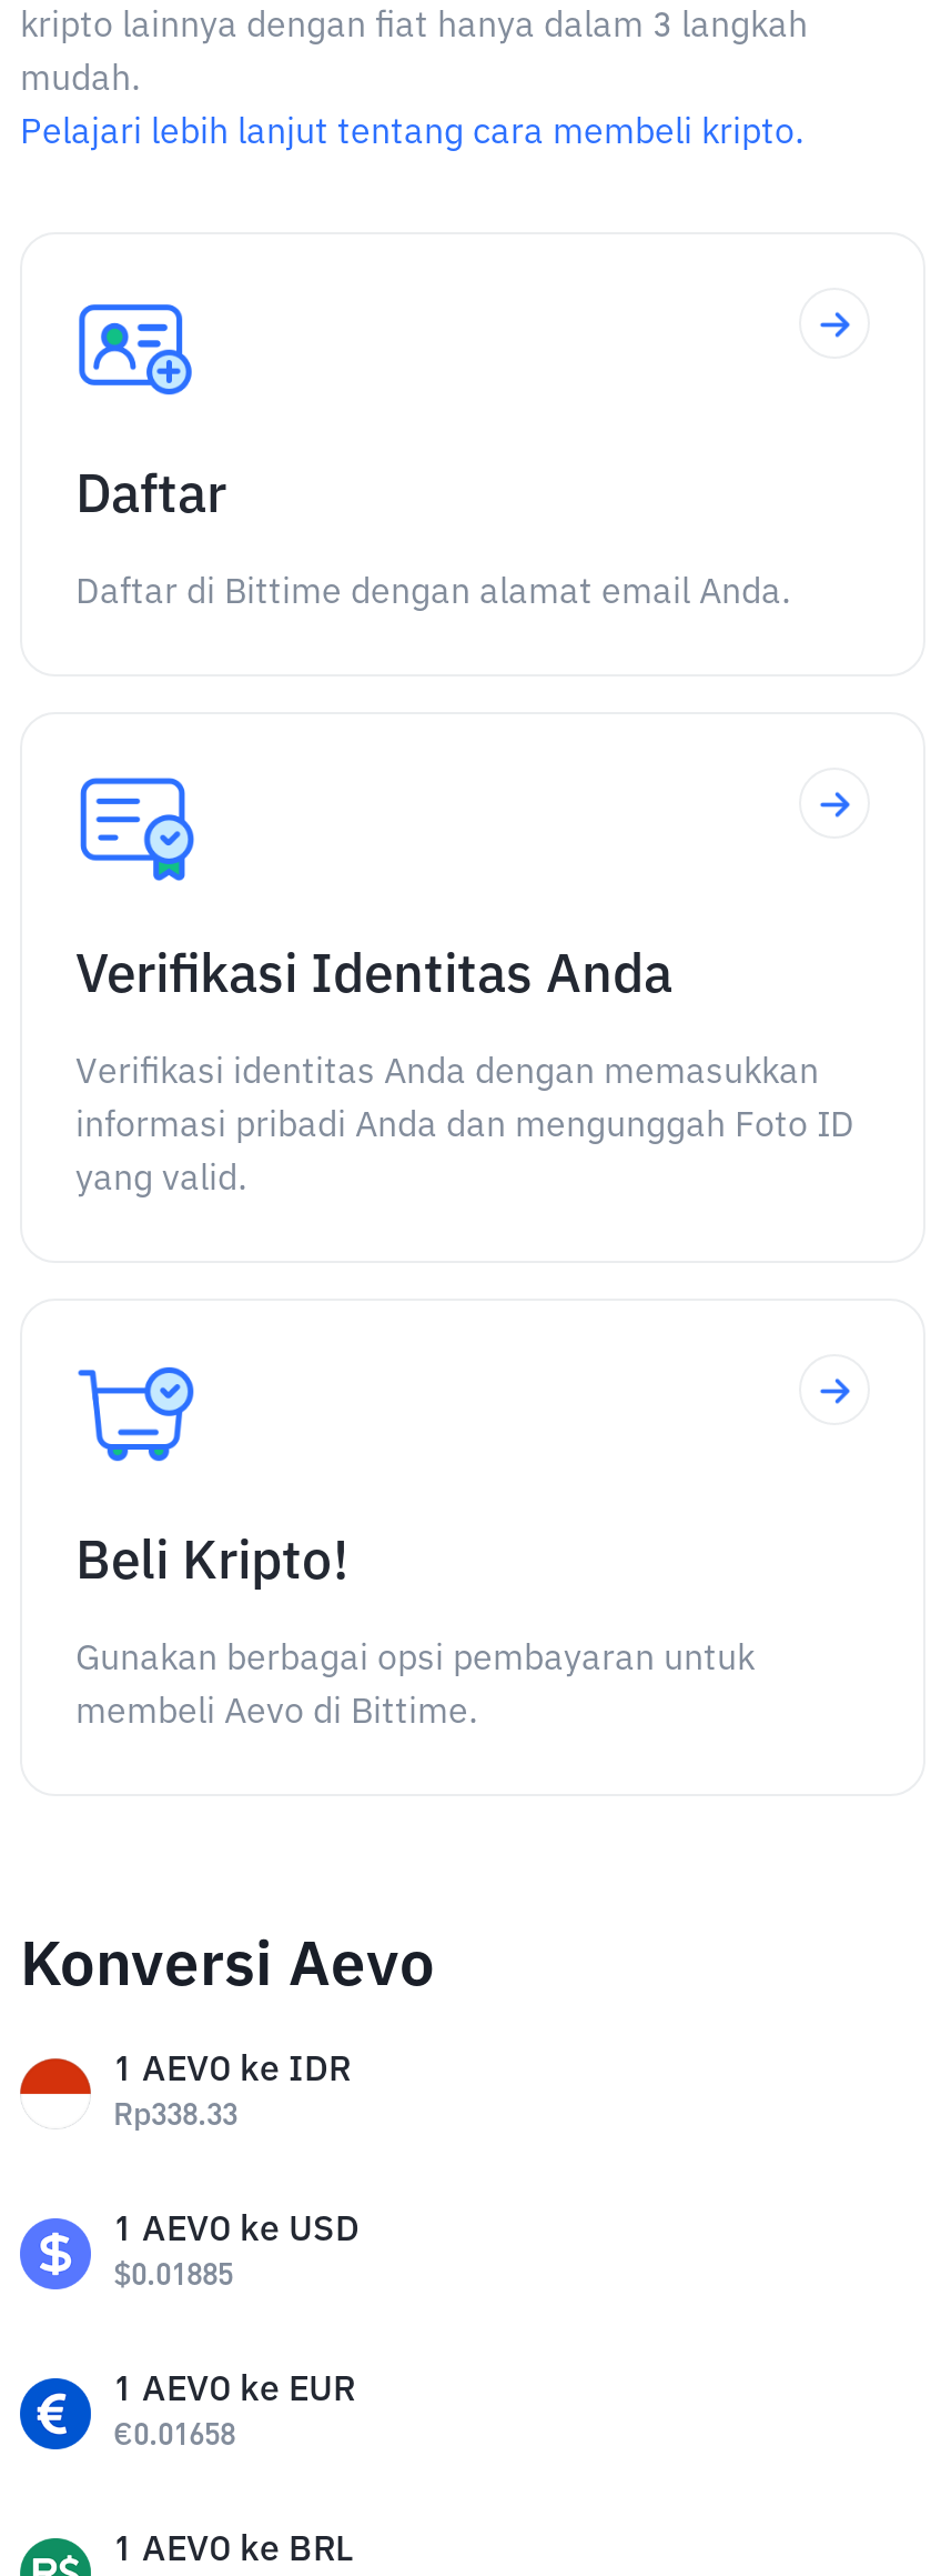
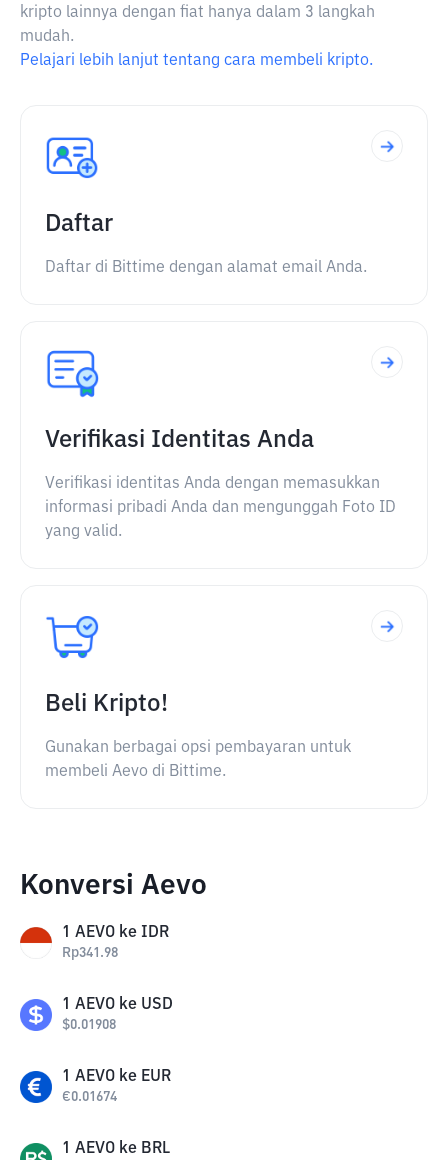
[113,2101,237,2132] Rp338.33 -> [62,946,118,960] Rp341.98
[113,2261,233,2292] $0.01885 -> [62,1018,116,1032] $0.01908
[113,2420,235,2452] €0.01658 -> [62,1090,117,1104] €0.01674

